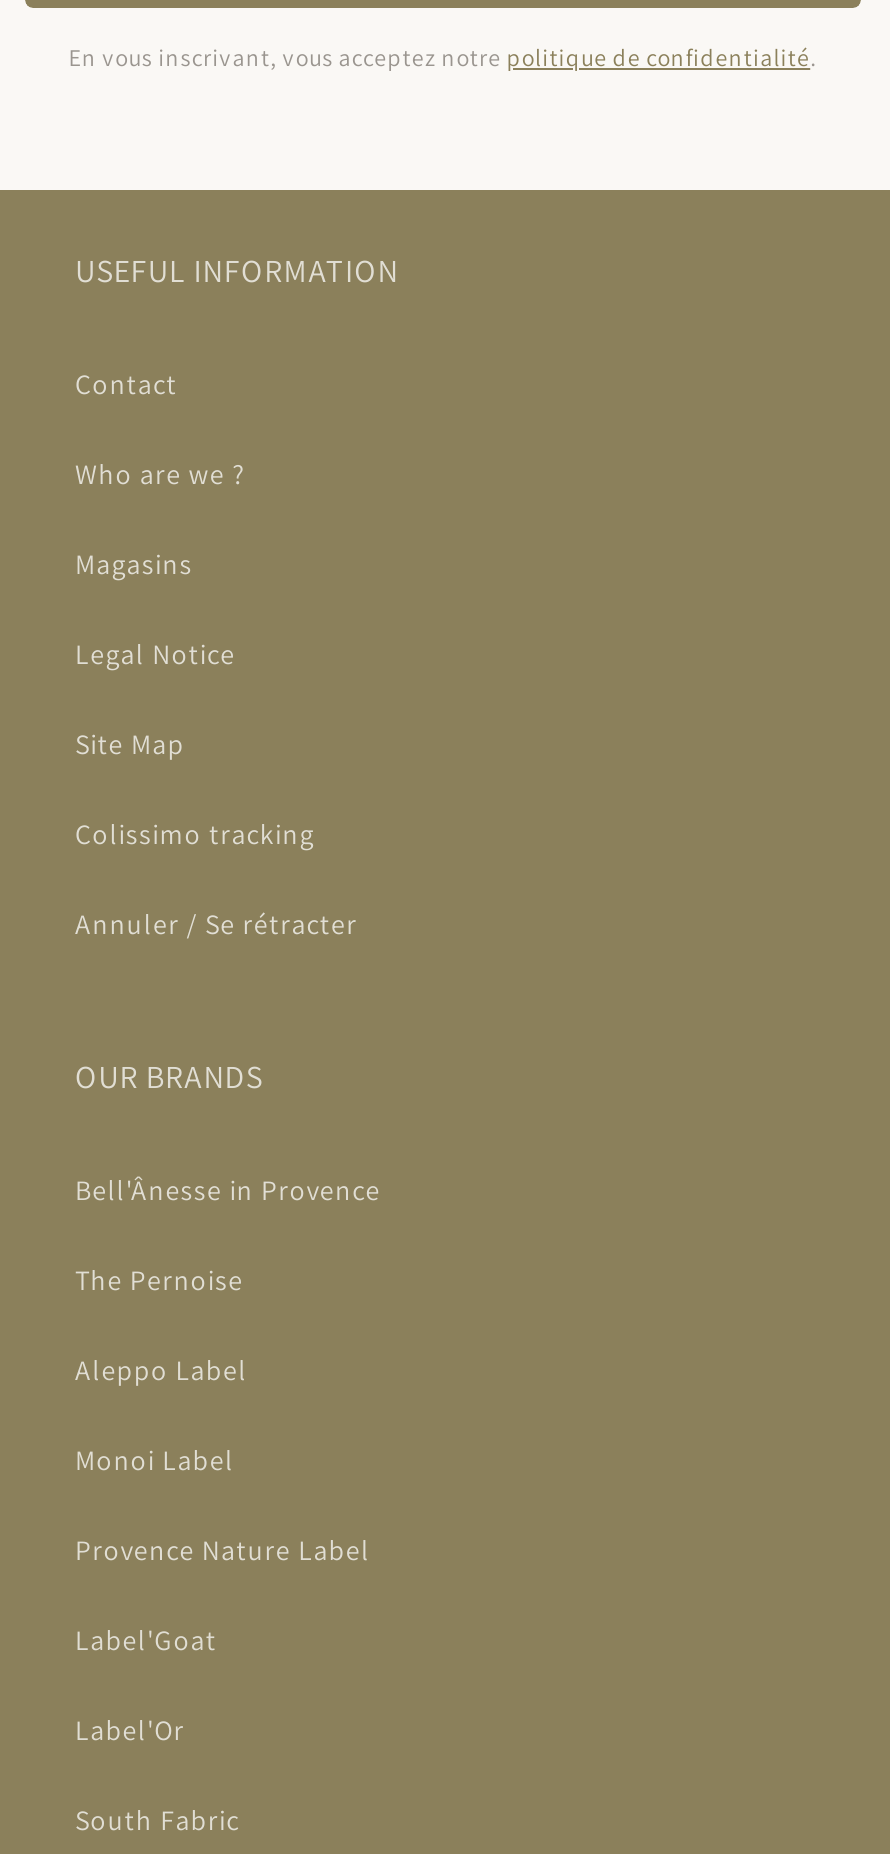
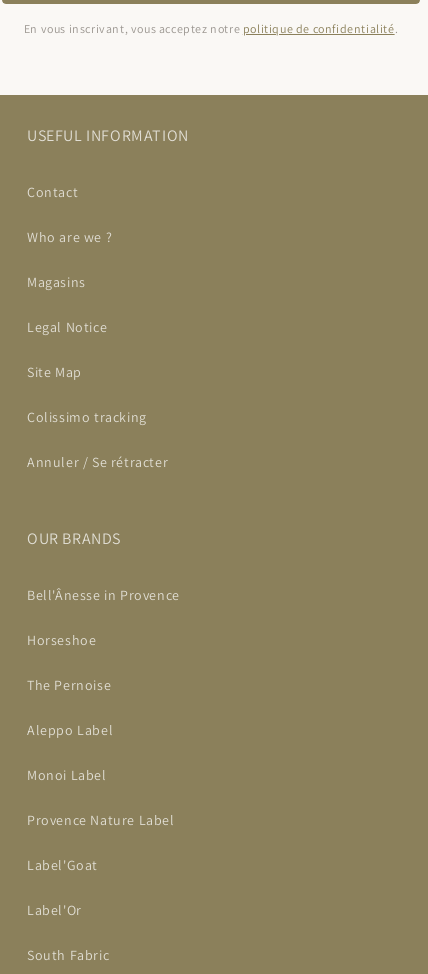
none -> [27,631,96,649] Horseshoe

